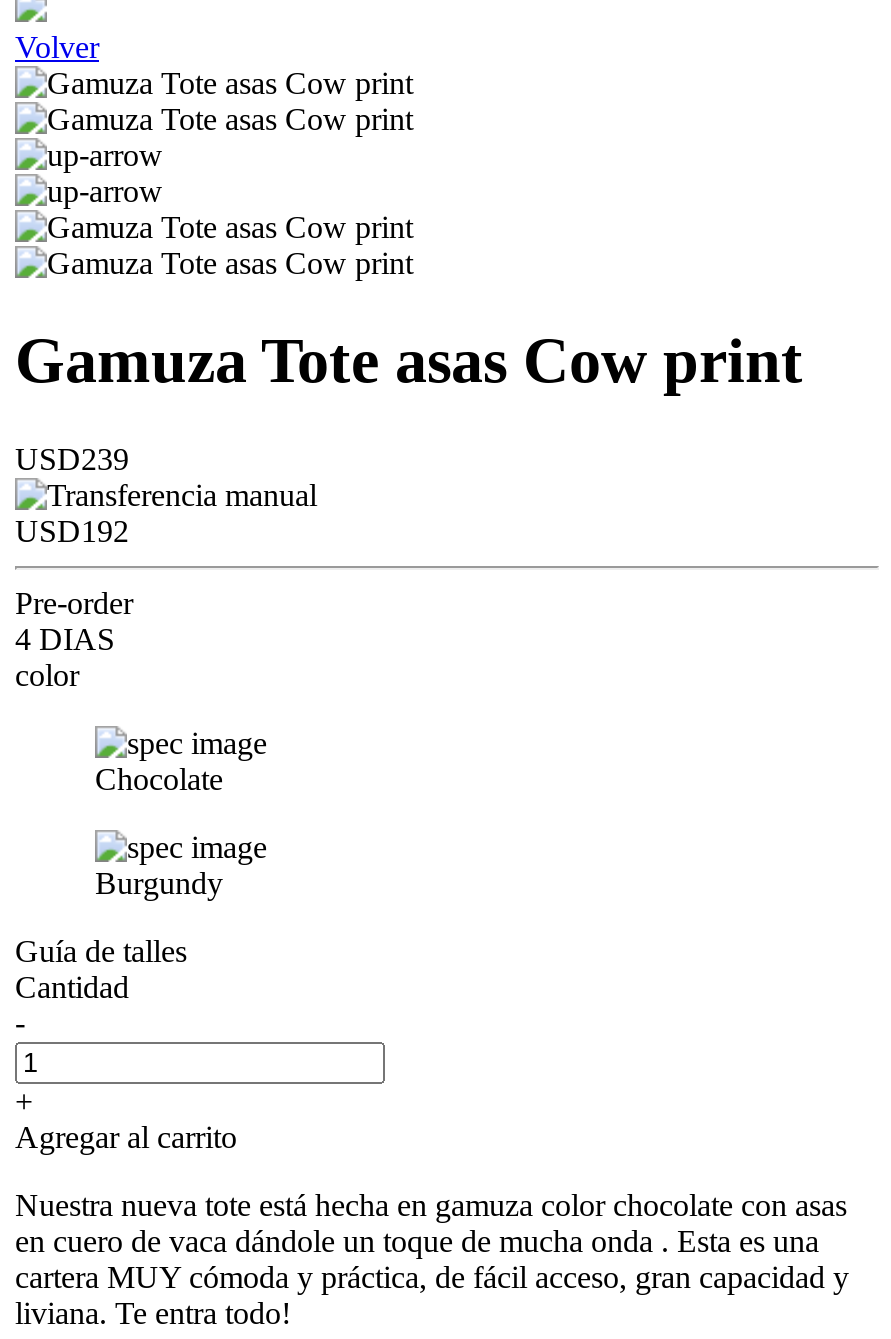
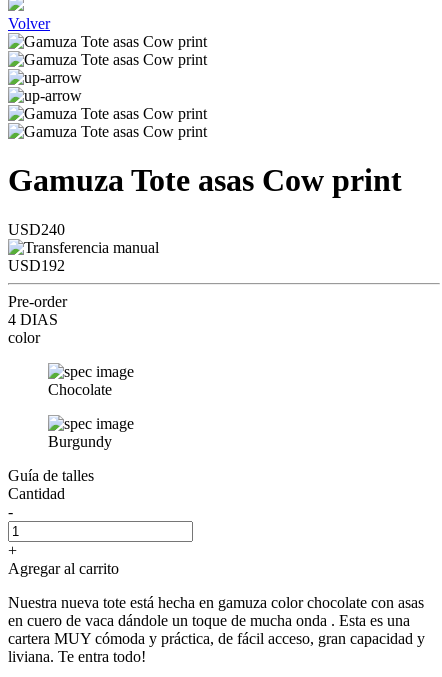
[15,442,129,476] USD239 -> [8,221,65,238] USD240

